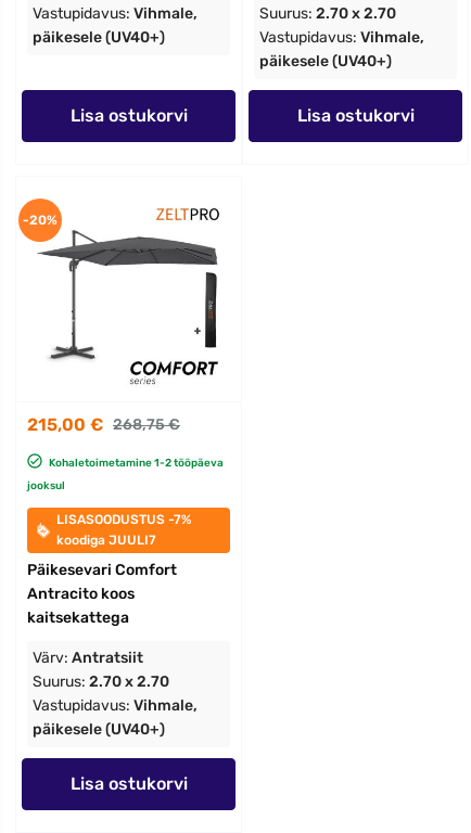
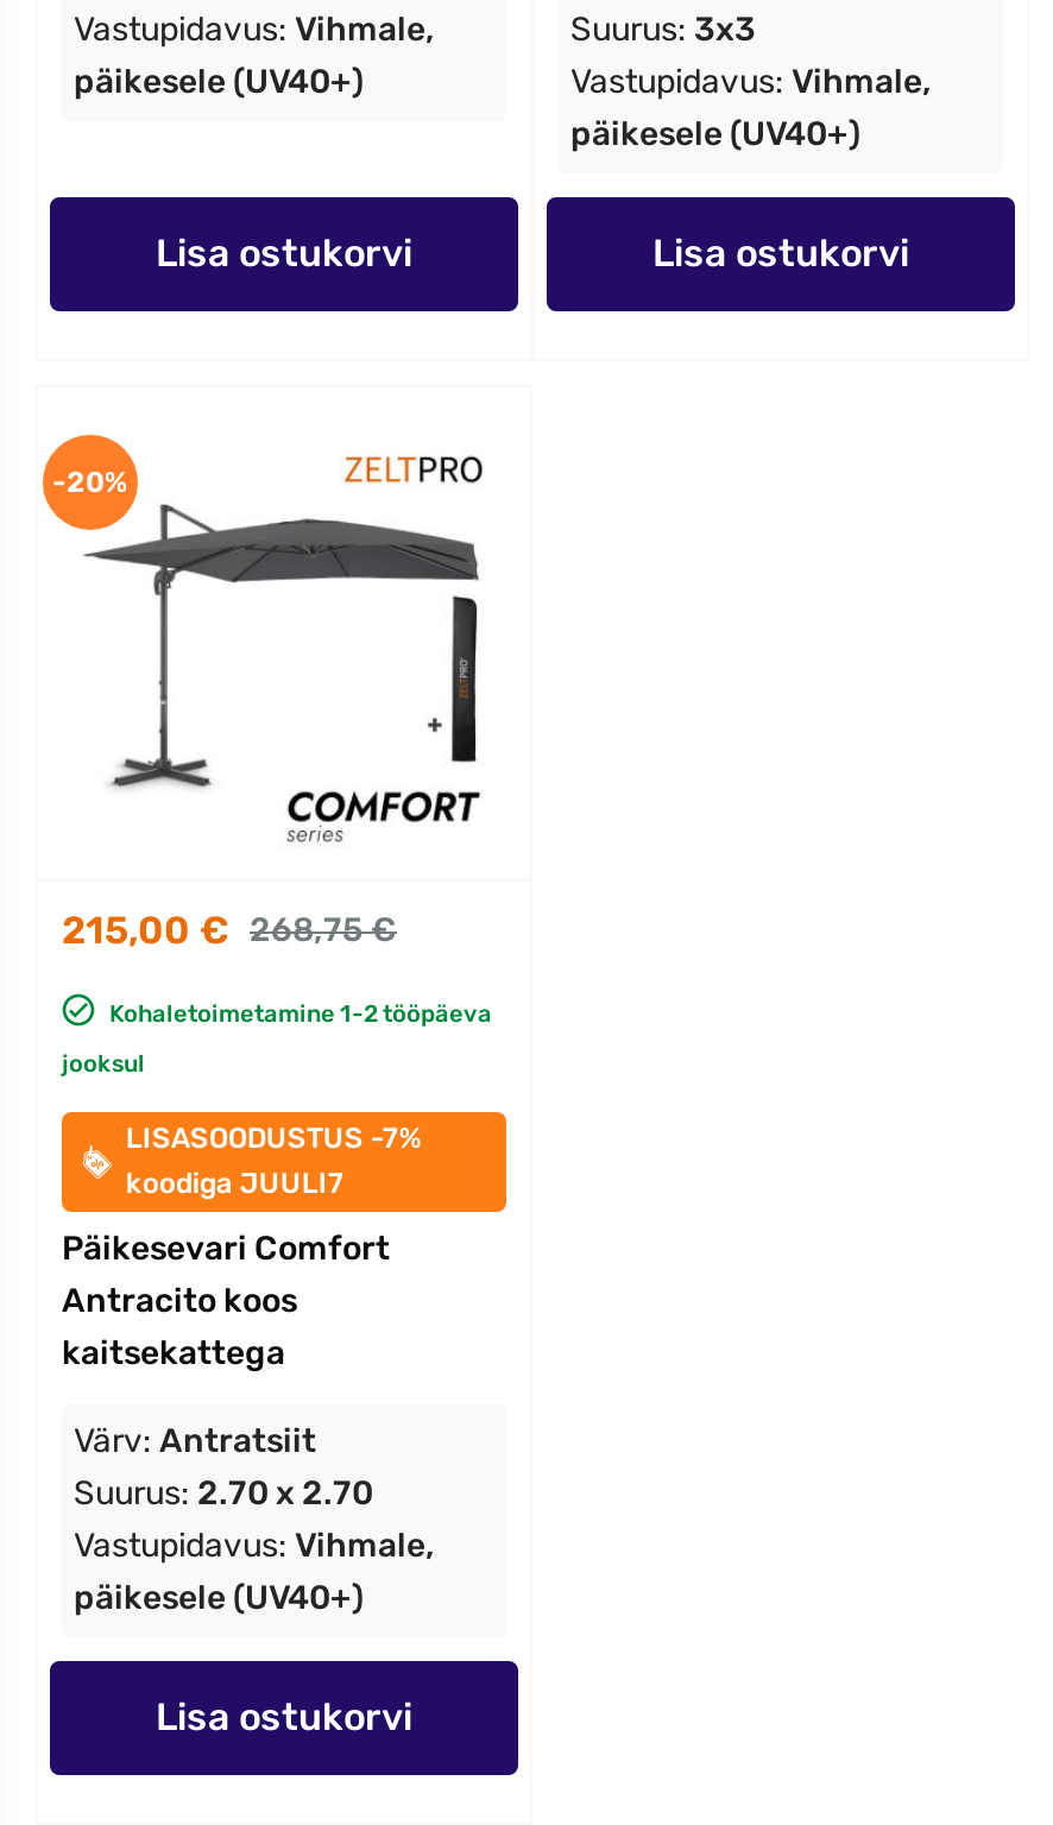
[259,4,396,22] Suurus: 2.70 x 2.70 -> [570,8,756,49] Suurus: 3x3

